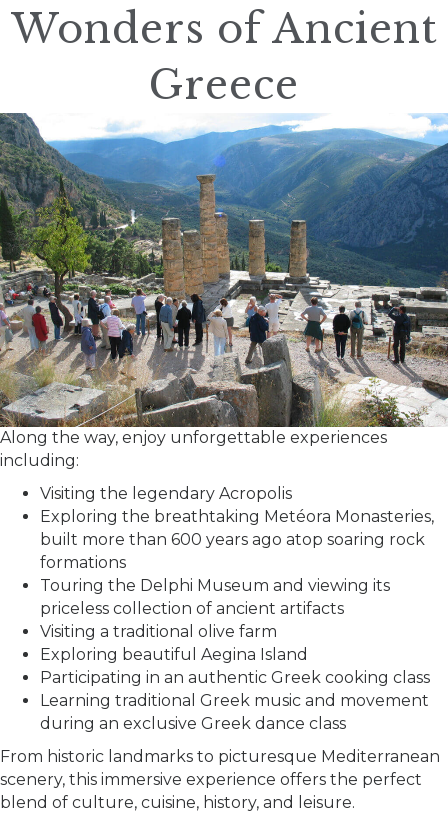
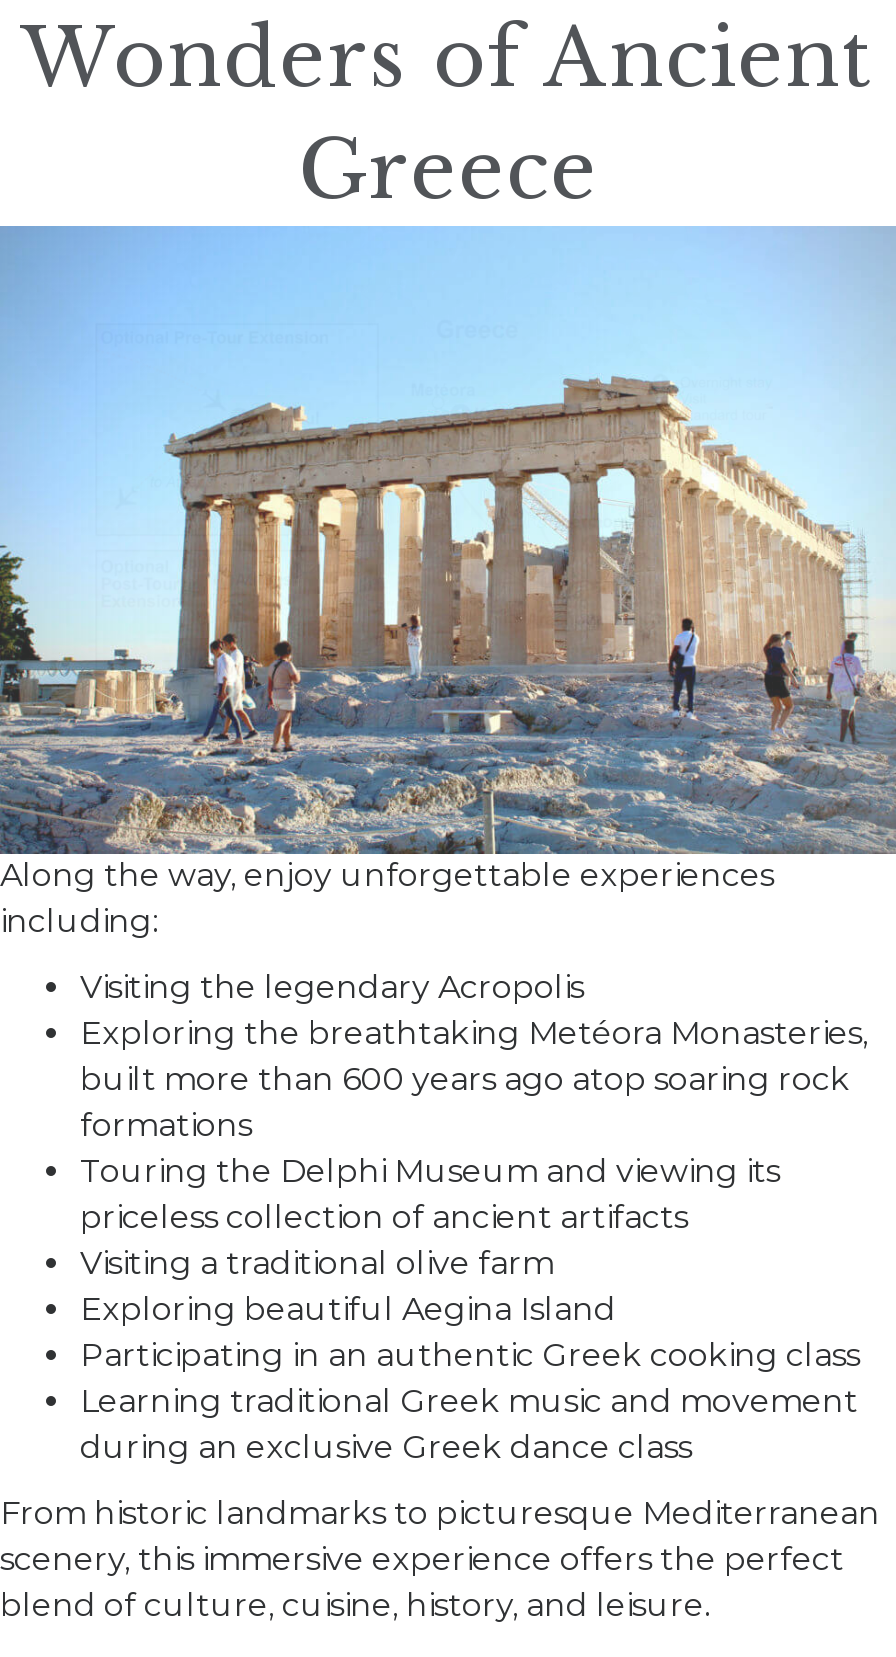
[3,112,445,427] [image] -> [6,224,890,856] [image]

